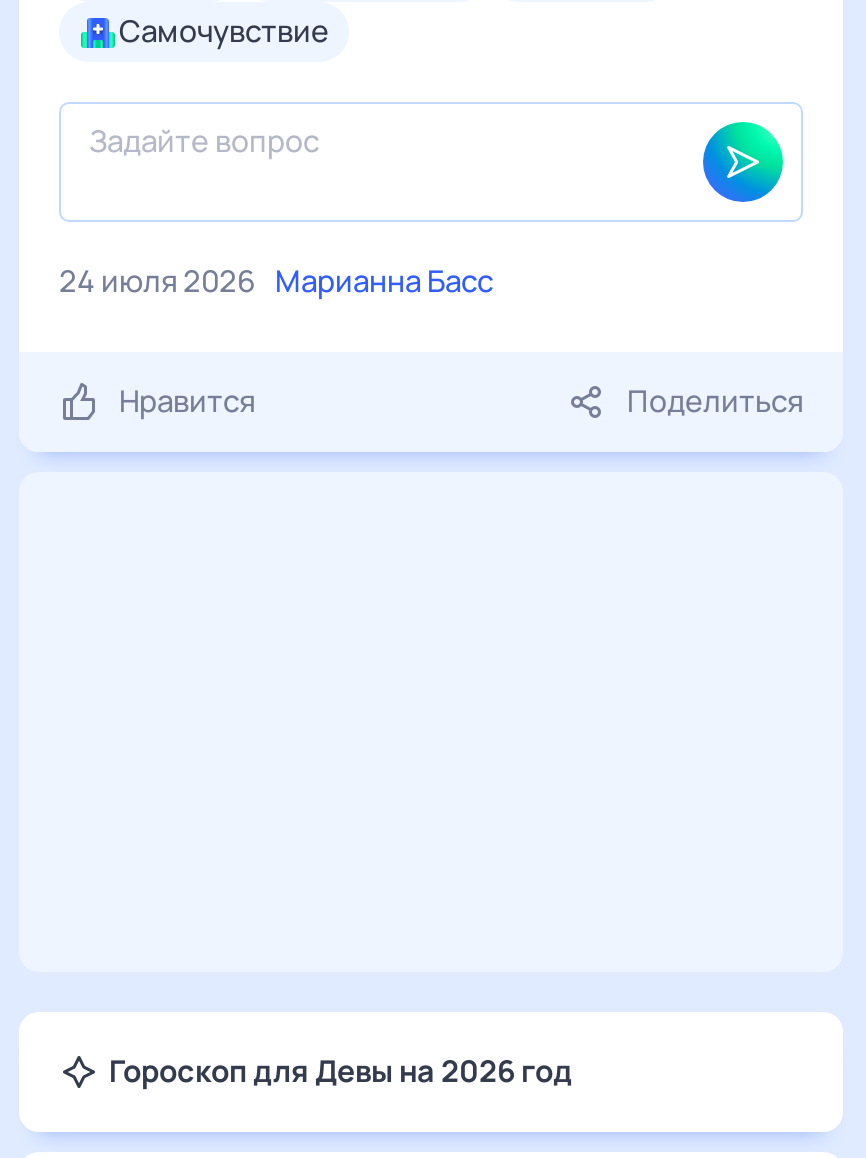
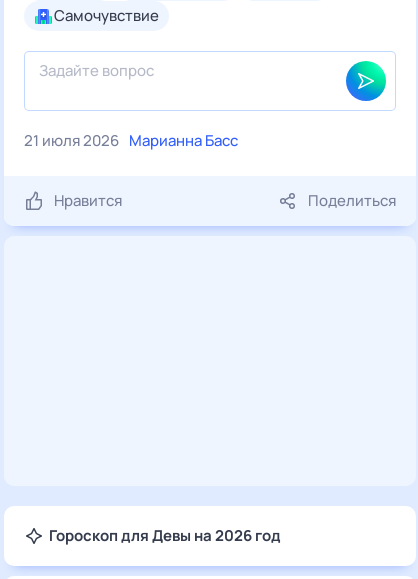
[59,260,493,302] 24 июля 2026 Марианна Басс -> [24,130,238,151] 21 июля 2026 Марианна Басс

